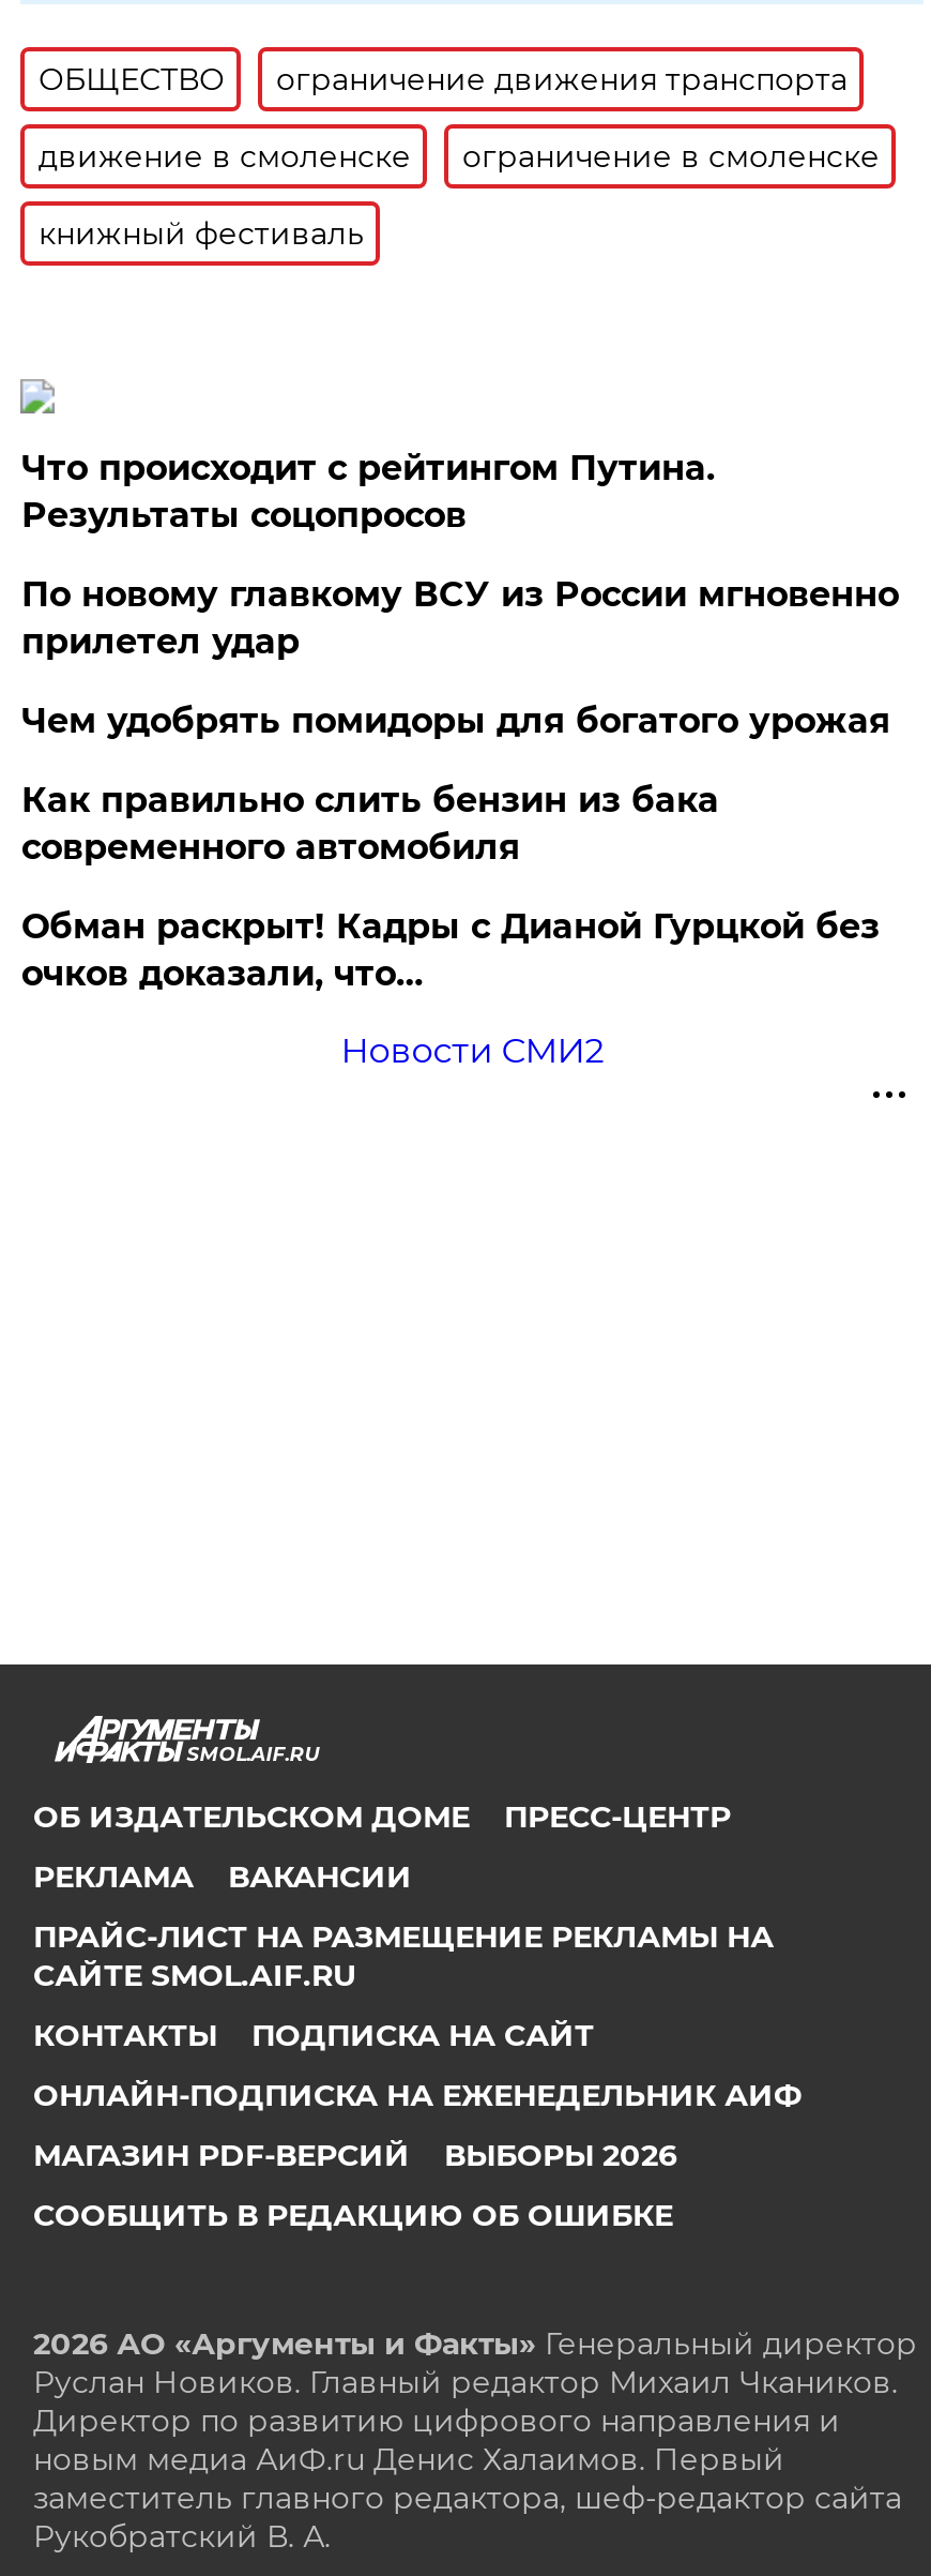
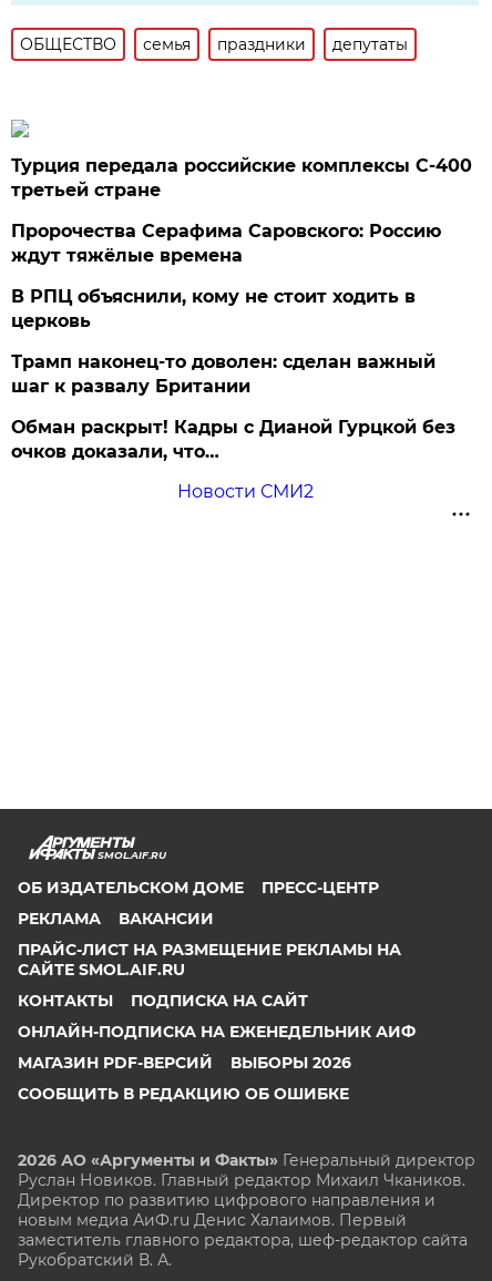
[38,60,879,253] ограничение движения транспорта | движение в смоленске | ограничение в смоленске | книжный фестиваль -> [143,34,408,54] семья | праздники | депутаты
[21,448,899,868] Что происходит с рейтингом Путина. | Результаты соцопросов | По новому главкому ВСУ из России мгновенно | прилетел удар | Чем удобрять помидоры для богатого урожая | Как правильно слить бензин из бака | современного автомобиля -> [12,155,472,397] Турция передала российские комплексы С-400 | третьей стране | Пророчества Серафима Саровского: Россию | ждут тяжёлые времена | В РПЦ объяснили, кому не стоит ходить в | церковь | Трамп наконец-то доволен: сделан важный | шаг к развалу Британии

